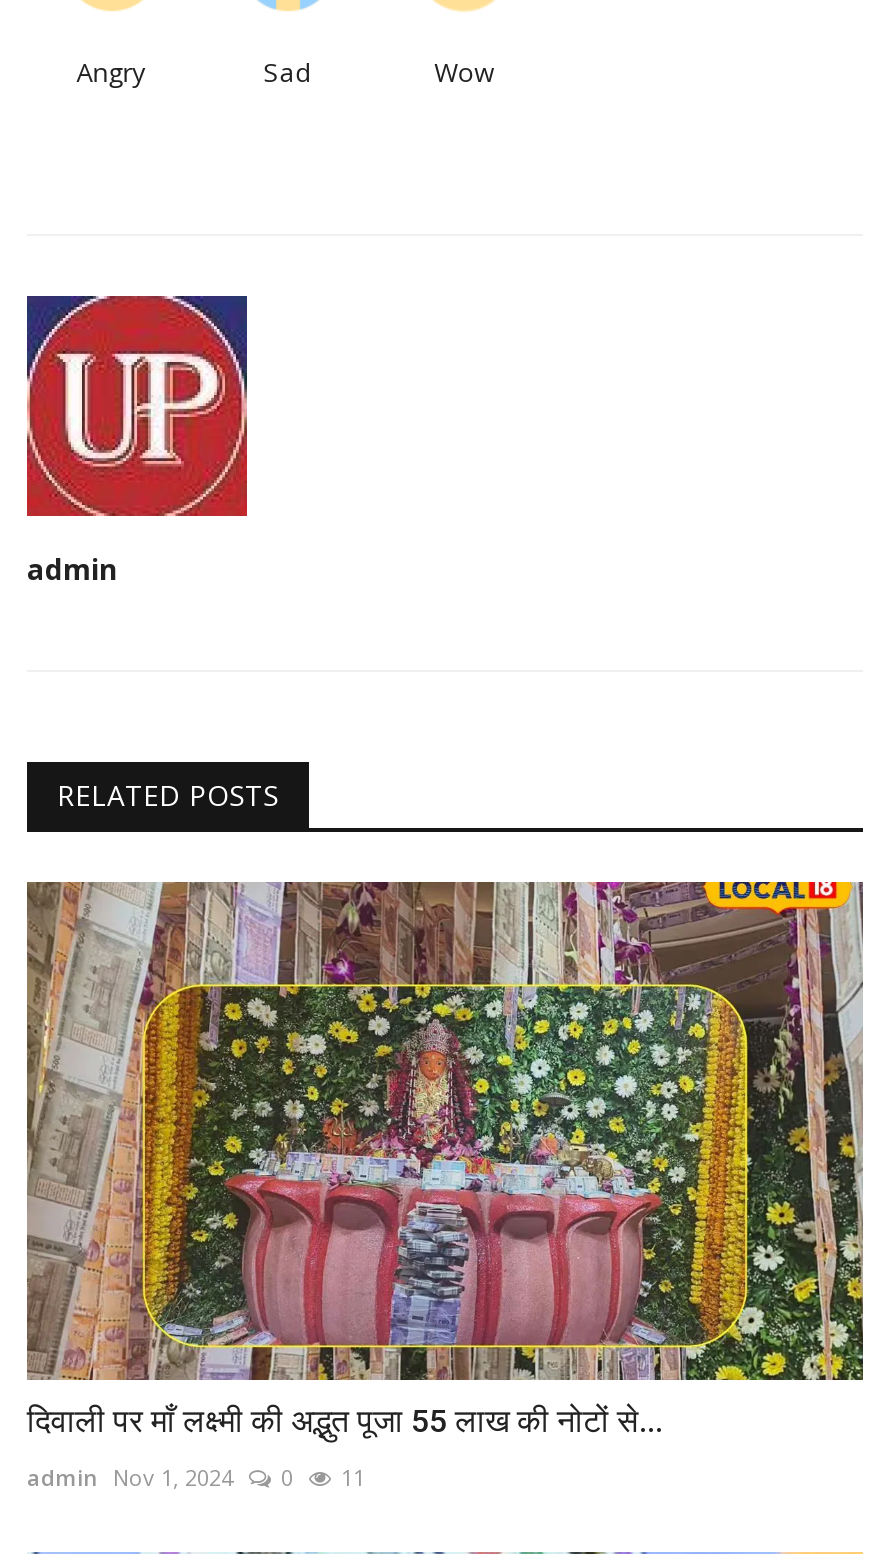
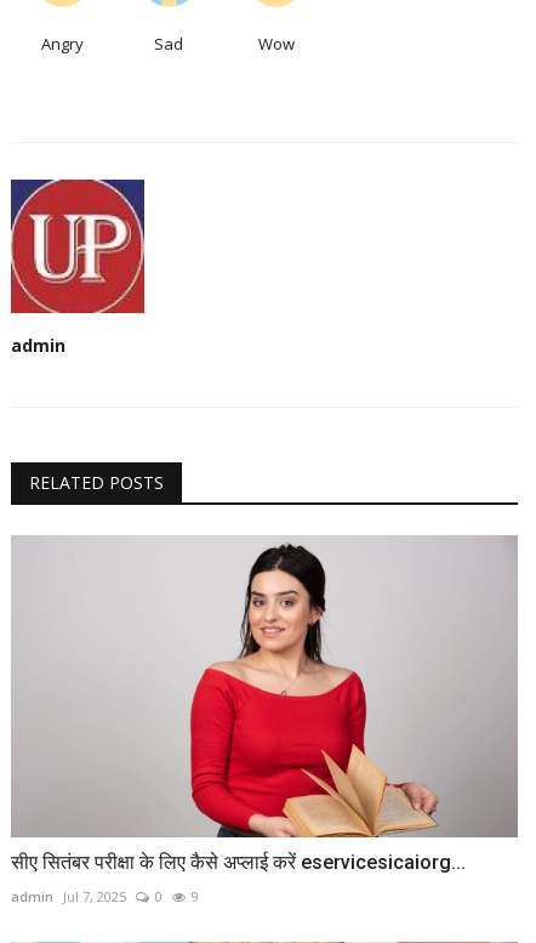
[27,880,865,1440] [image] | दिवाली पर माँ लक्ष्मी की अद्भुत पूजा 55 लाख की नोटों से... -> [11,535,518,874] [image] | सीए सितंबर परीक्षा के लिए कैसे अप्लाई करें eservicesicaiorg...
[27,1462,233,1492] admin Nov 1, 2024 -> [11,887,126,905] admin Jul 7, 2025
[341,1462,365,1492] 11 -> [192,887,199,905] 9

